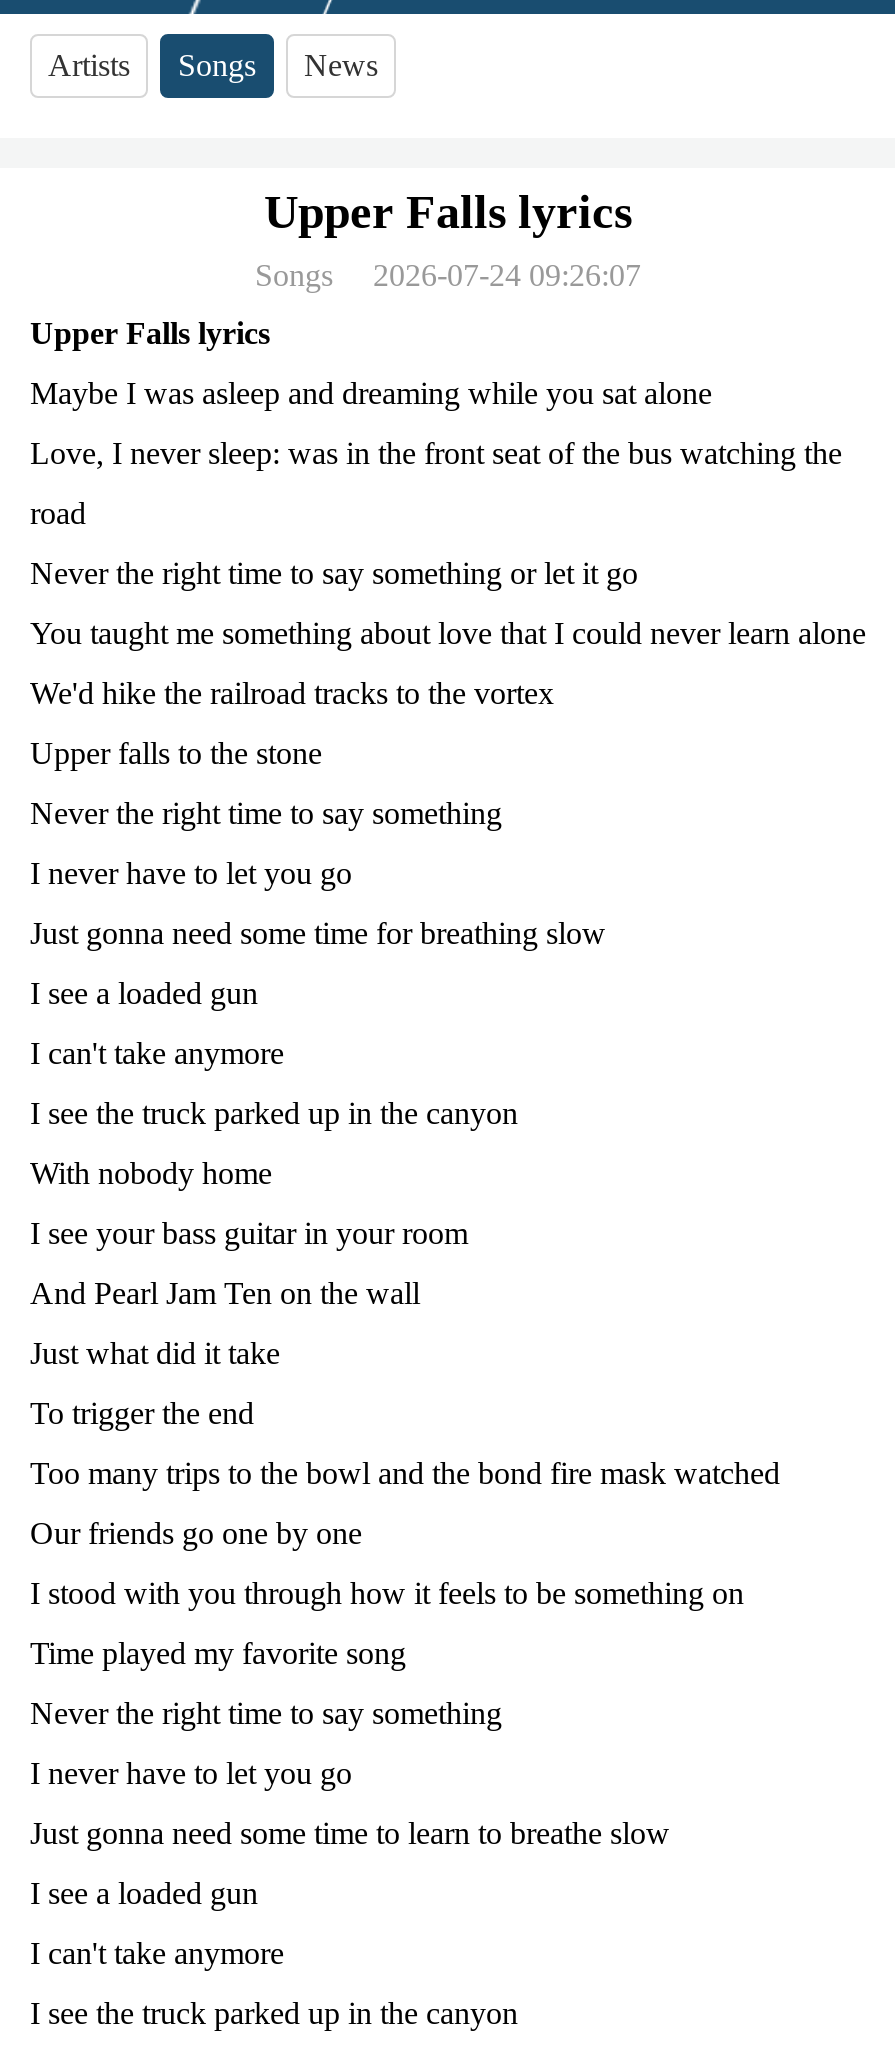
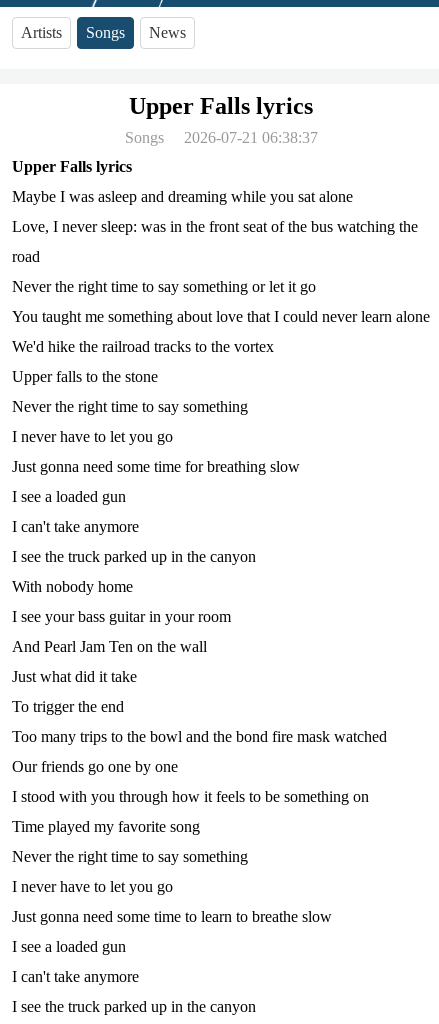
[255,258,641,292] Songs 2026-07-24 09:26:07 -> [124,129,317,146] Songs 2026-07-21 06:38:37

